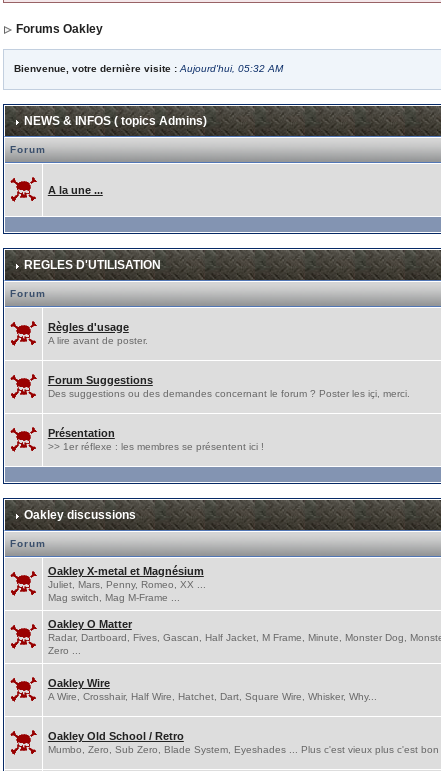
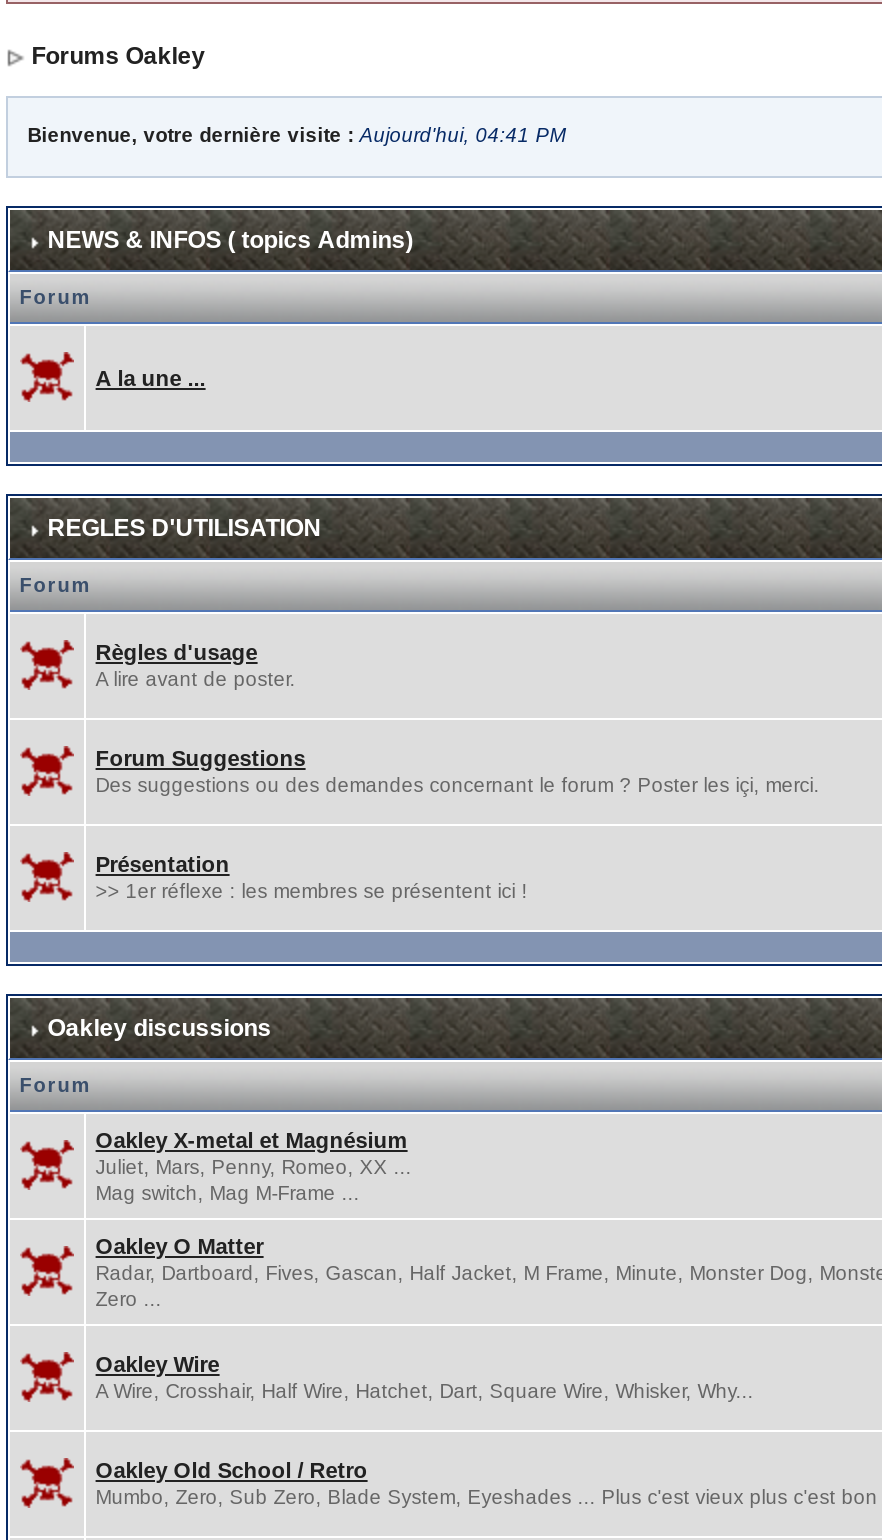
[14,63,283,74] Bienvenue, votre dernière visite : Aujourd'hui, 05:32 AM -> [28,124,566,146] Bienvenue, votre dernière visite : Aujourd'hui, 04:41 PM

